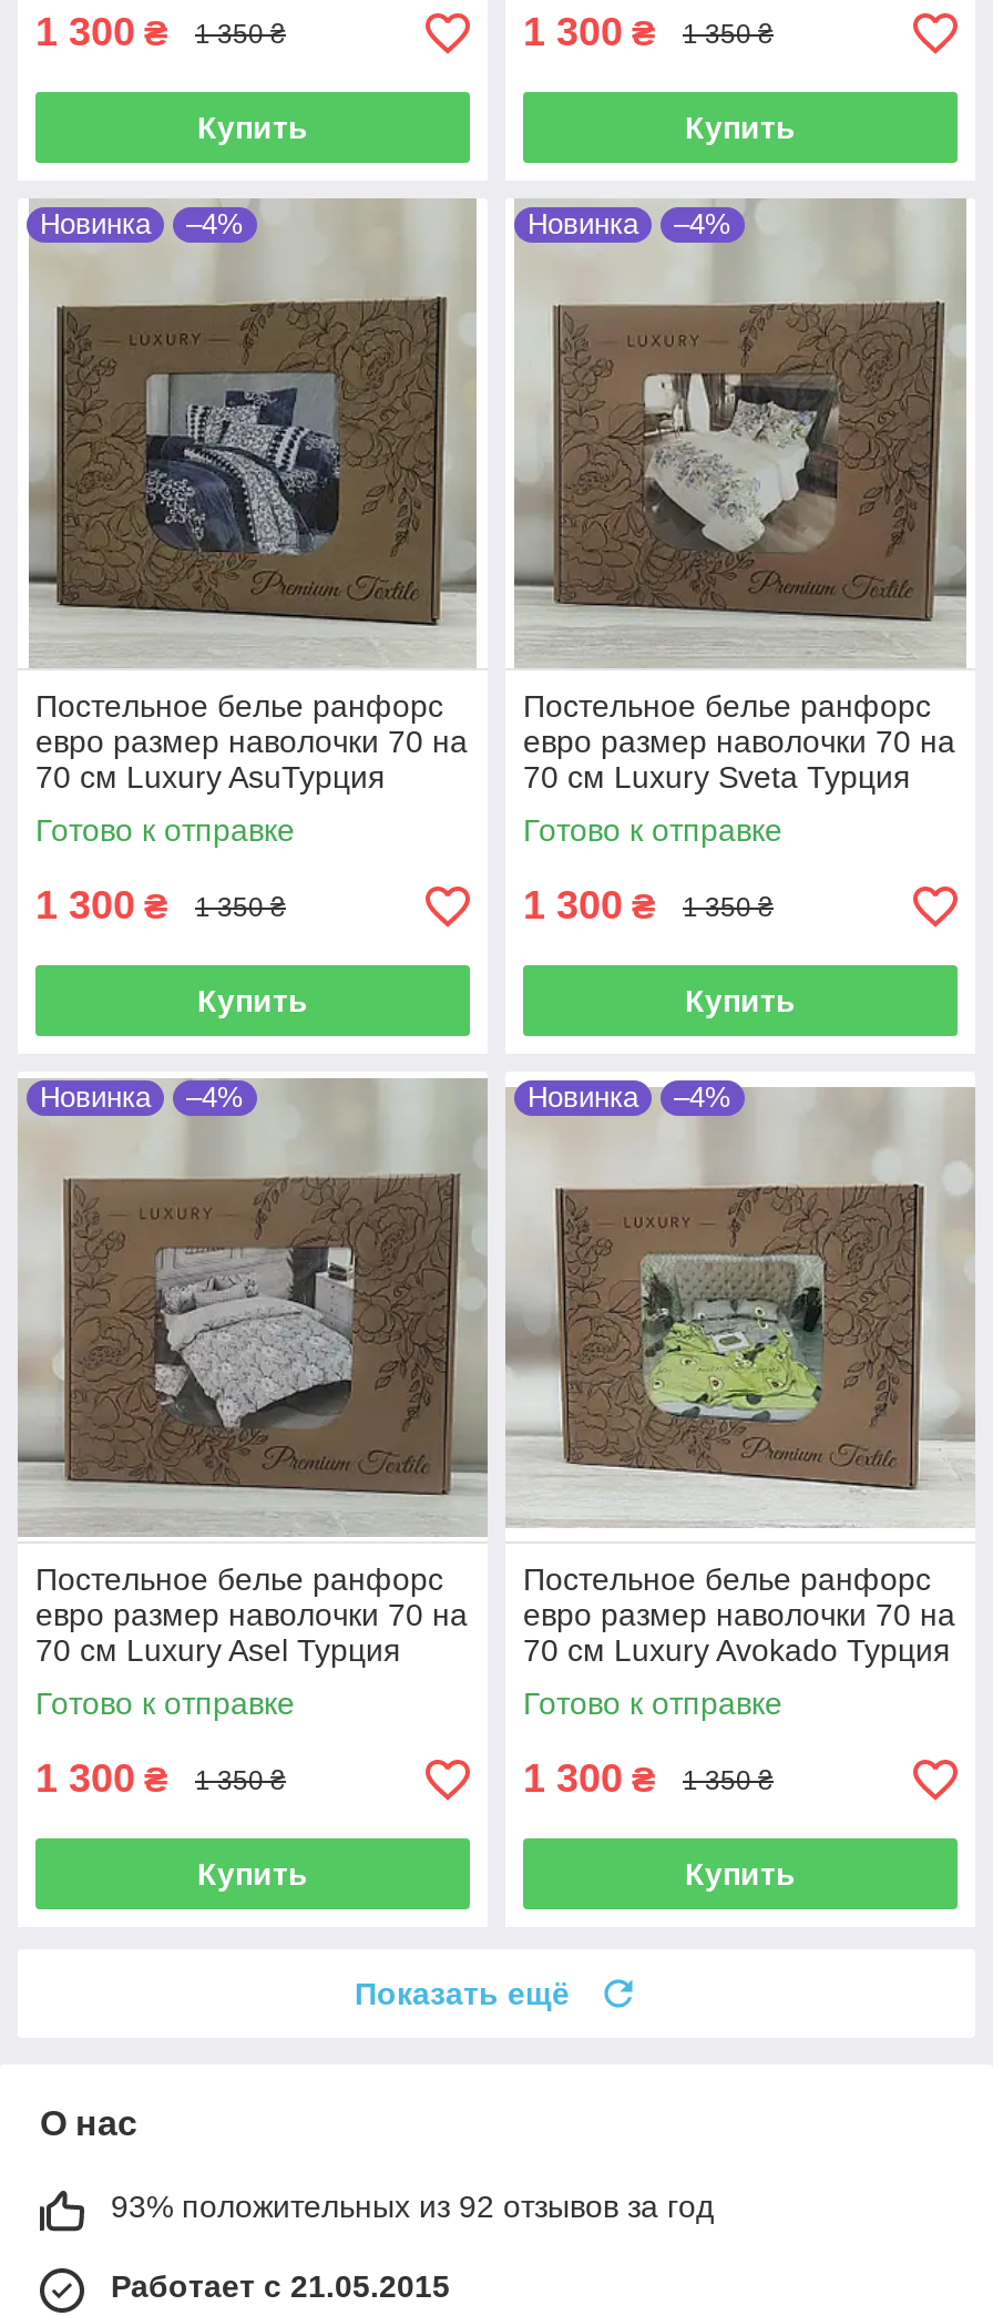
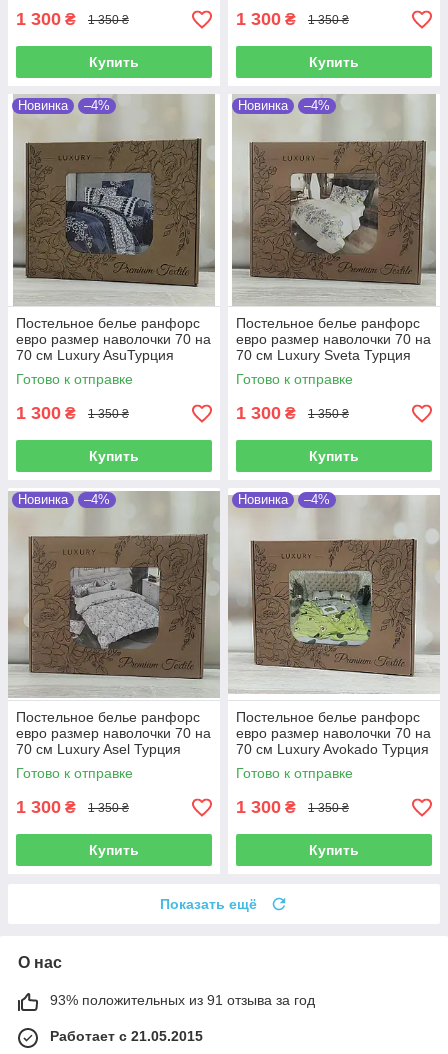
[111,2190,714,2225] 93% положительных из 92 отзывов за год -> [50,992,315,1008] 93% положительных из 91 отзыва за год

